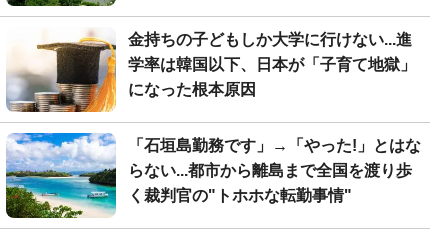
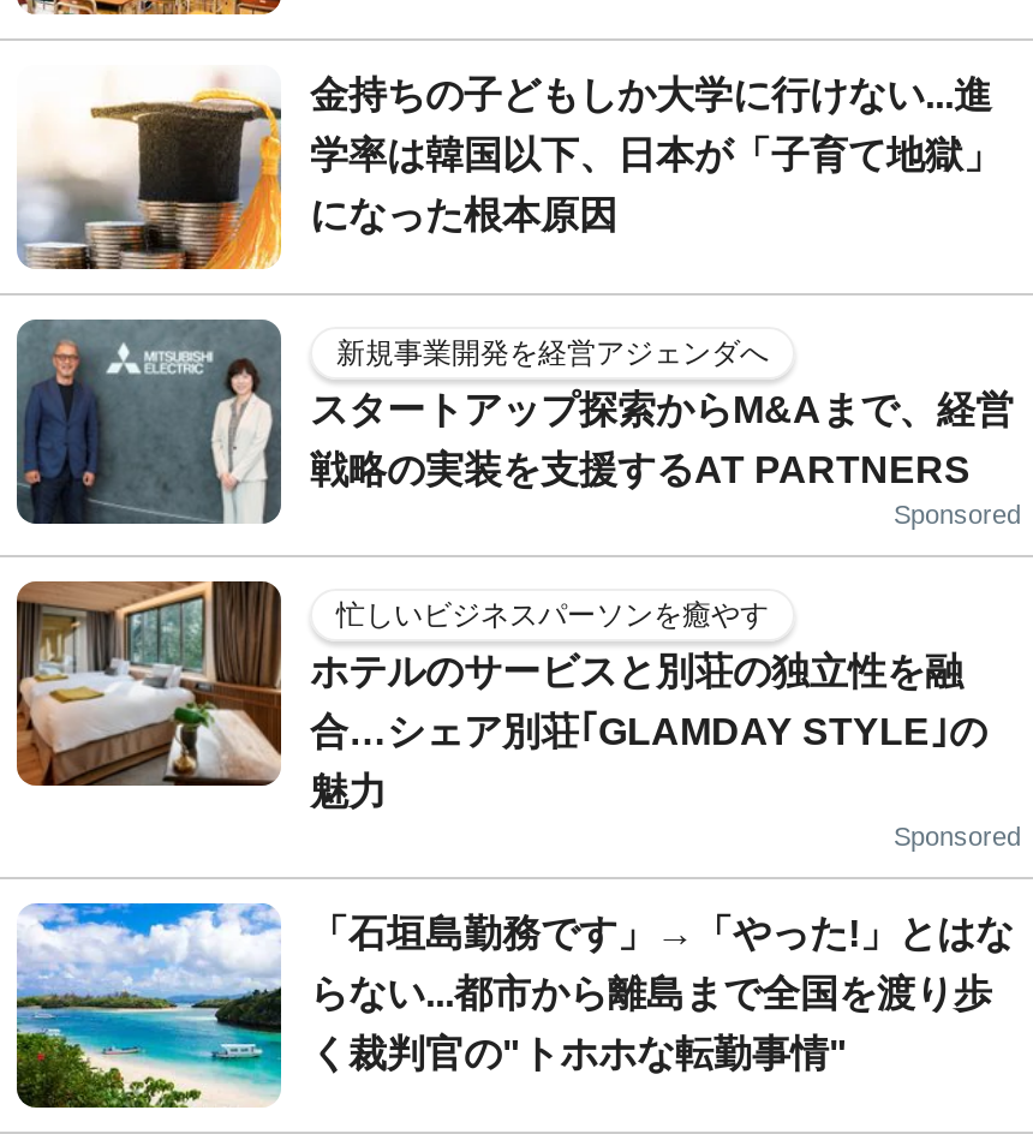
none -> [14,579,283,788] [image]
none -> [17,317,1021,849] [image] | 新規事業開発を経営アジェンダへ | スタートアップ探索からM&Aまで、経営 | 戦略の実装を支援するAT PARTNERS | Sponsored | 忙しいビジネスパーソンを癒やす | ホテルのサービスと別荘の独立性を融 | 合…シェア別荘｢GLAMDAY STYLE｣の | 魅力 | Sponsored

